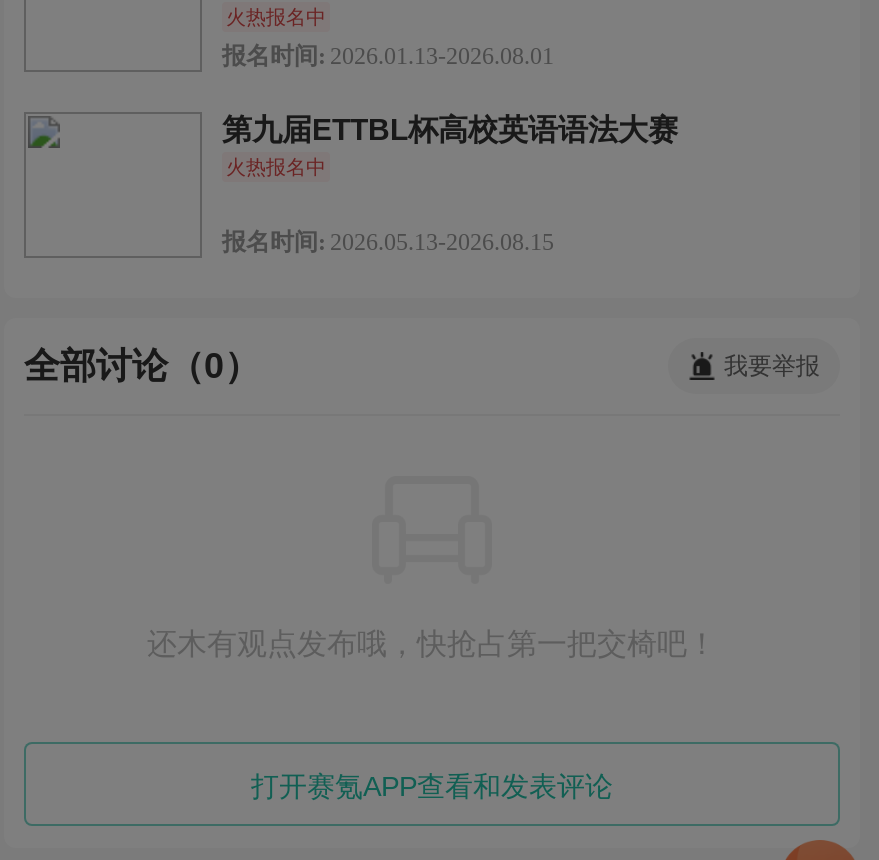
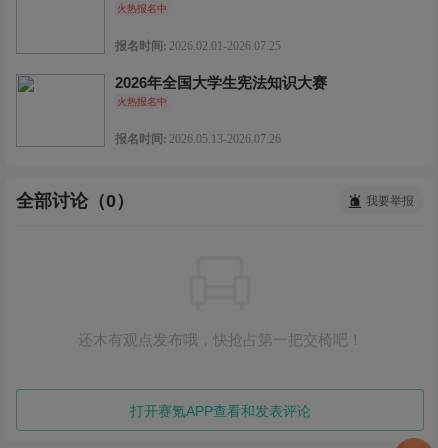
[222,42,554,70] 报名时间: 2026.01.13-2026.08.01 -> [115,39,281,53] 报名时间: 2026.02.01-2026.07.25
[222,112,678,146] 第九届ETTBL杯高校英语语法大赛 -> [115,74,327,91] 2026年全国大学生宪法知识大赛
[222,228,554,256] 报名时间: 2026.05.13-2026.08.15 -> [115,132,281,146] 报名时间: 2026.05.13-2026.07.26

